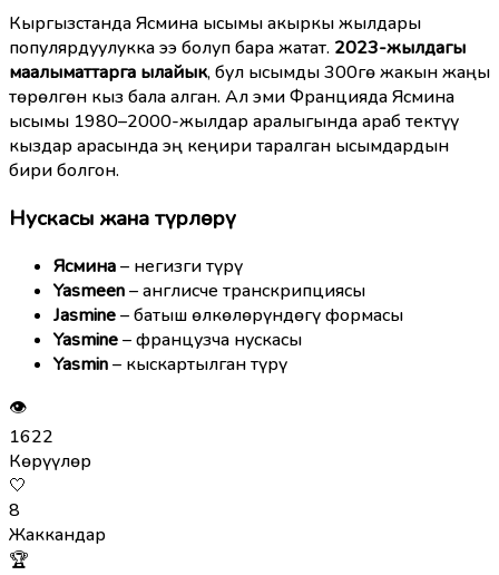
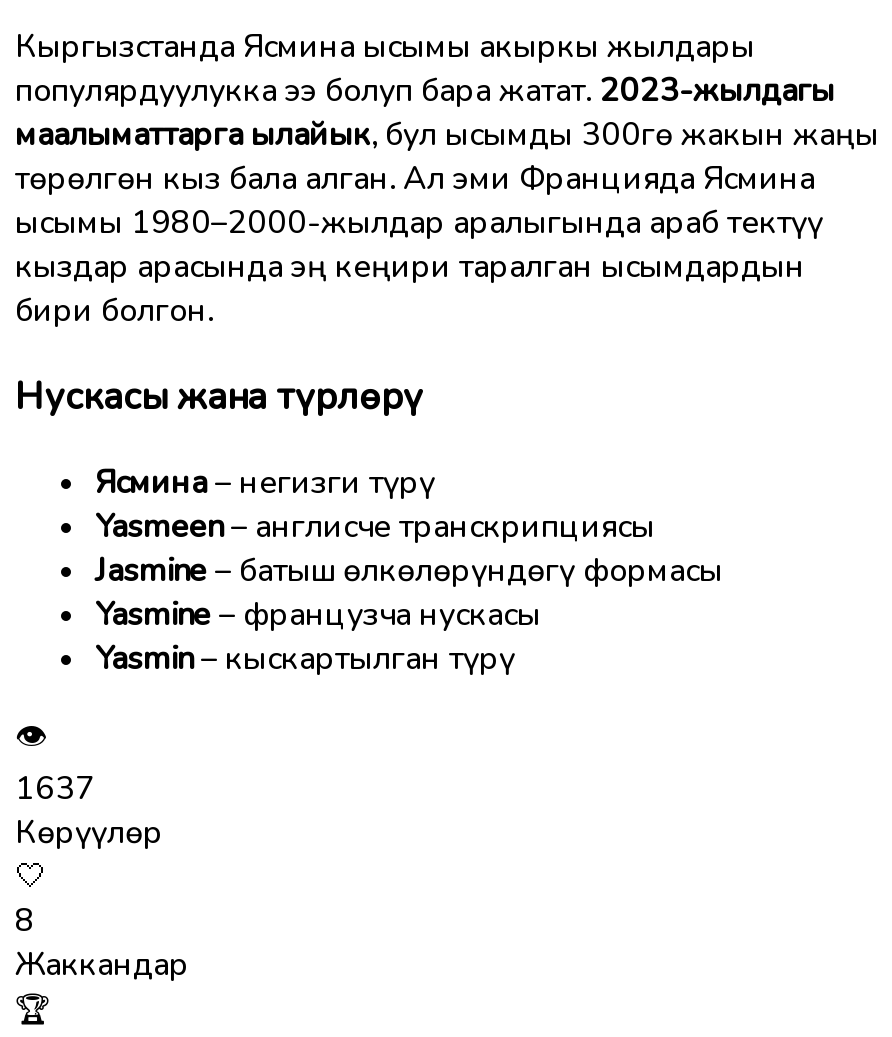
[9,424,53,449] 1622 -> [15,767,95,811] 1637

